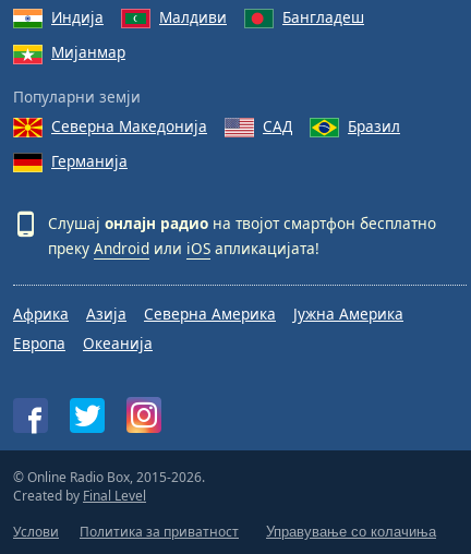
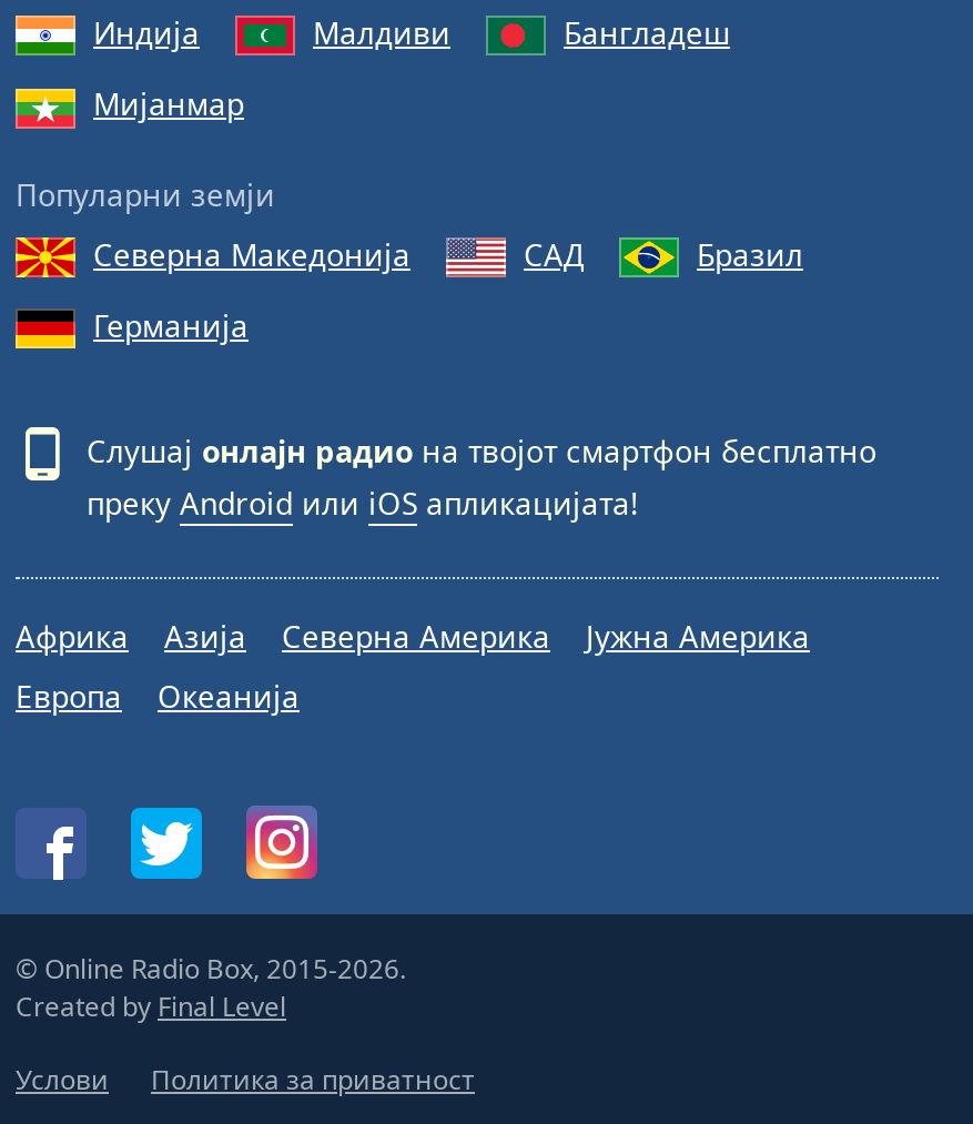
[266,524,436,540] Управување со колачиња -> none

